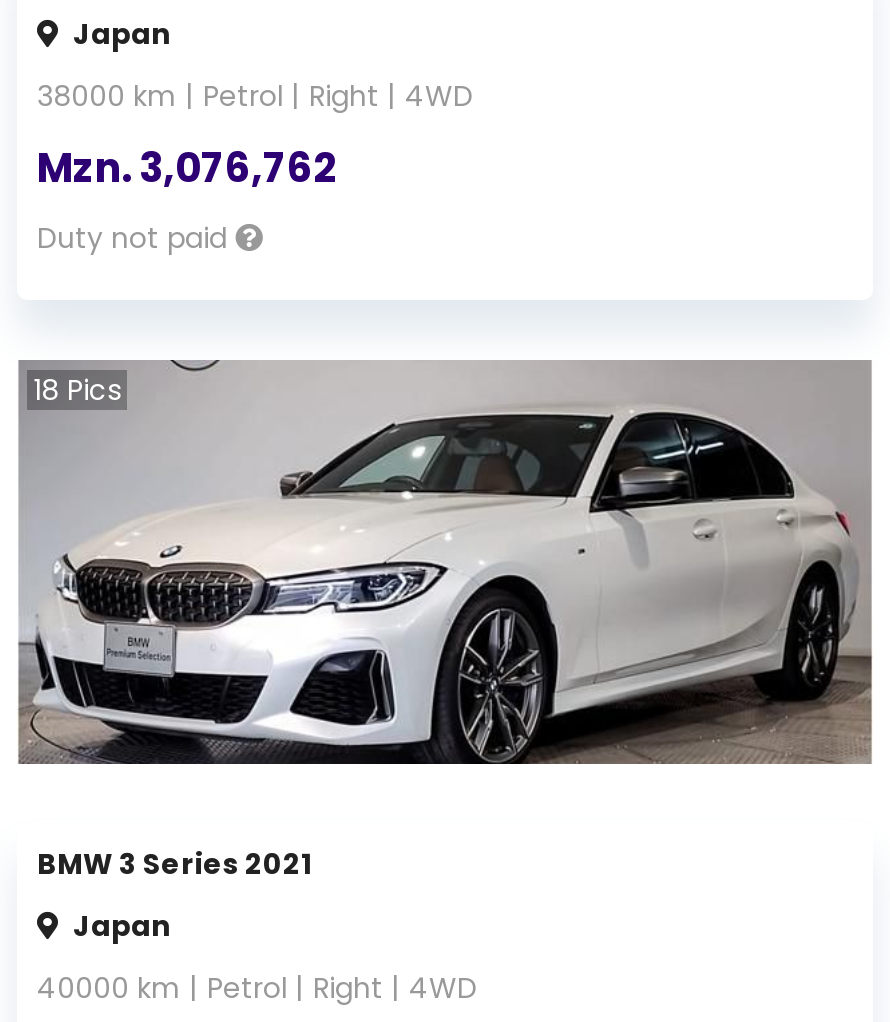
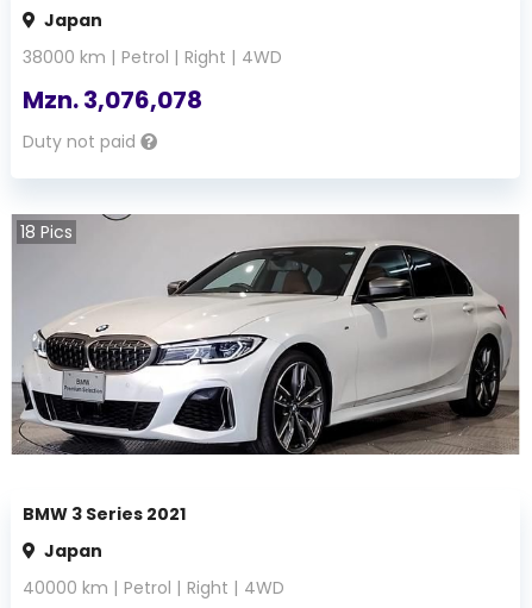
[37,140,337,196] Mzn. 3,076,762 -> [23,83,202,117] Mzn. 3,076,078

